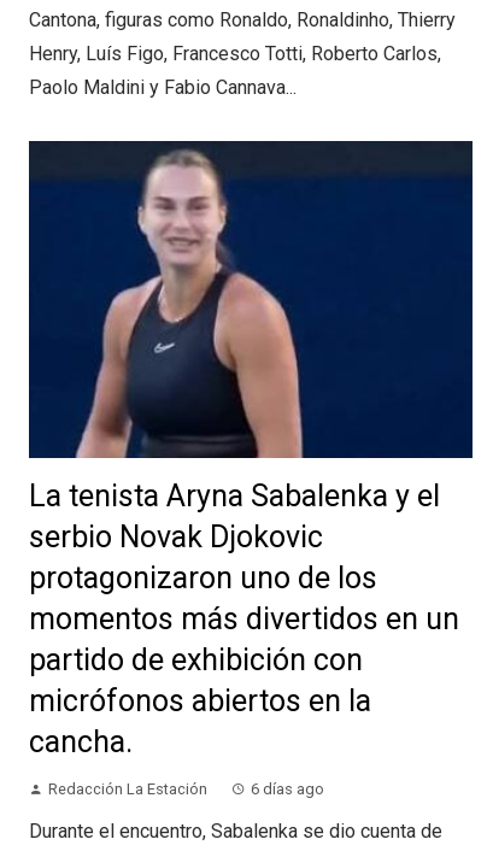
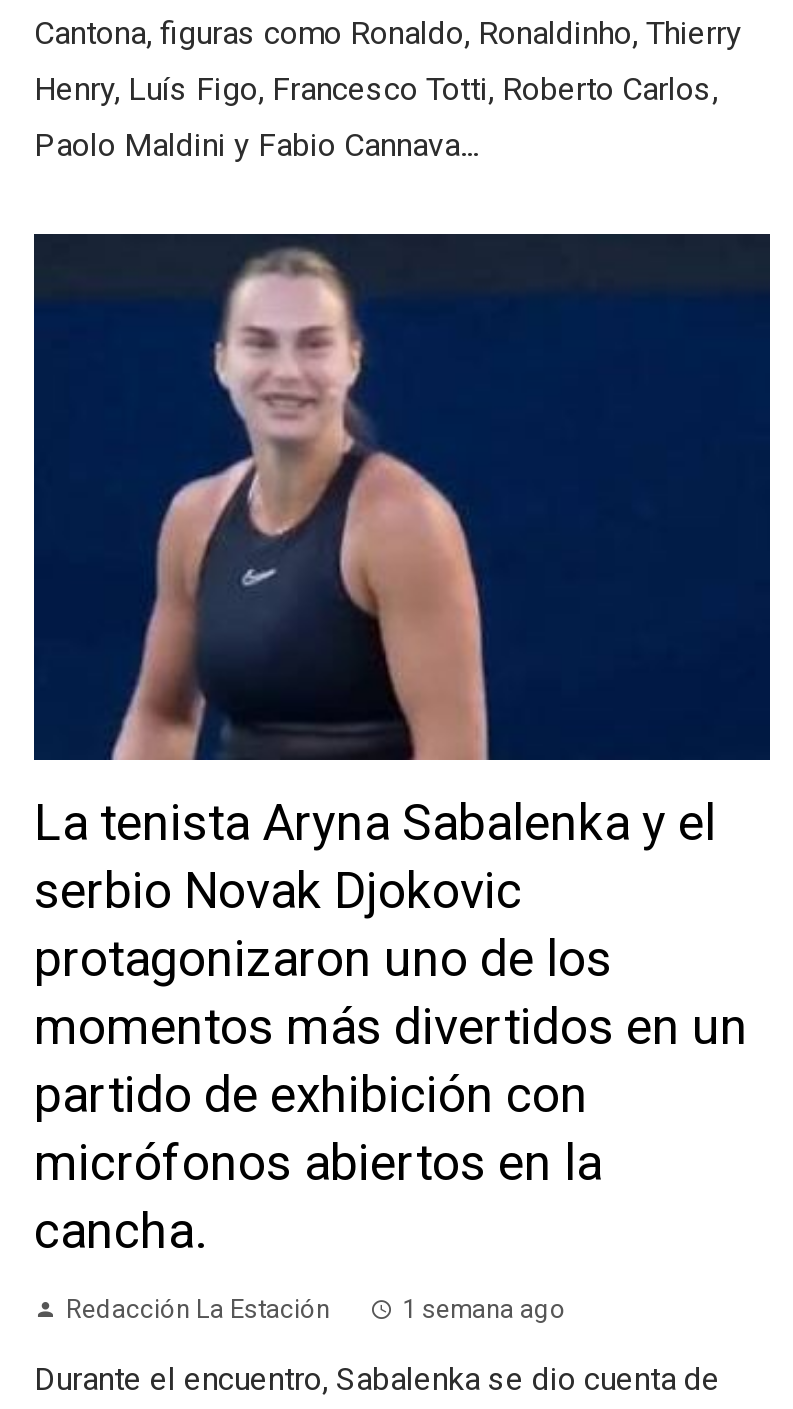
[251,780,324,798] 6 días ago -> [402,1294,566,1324] 1 semana ago

